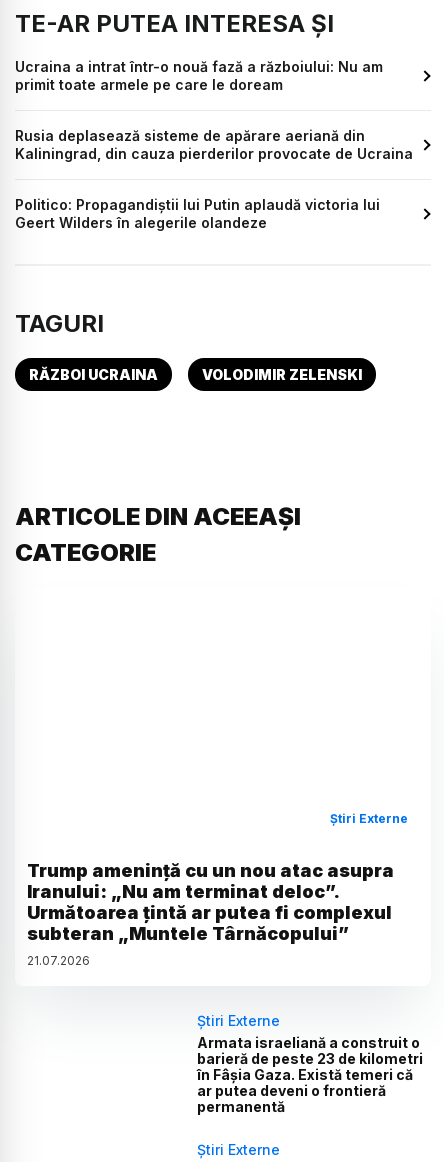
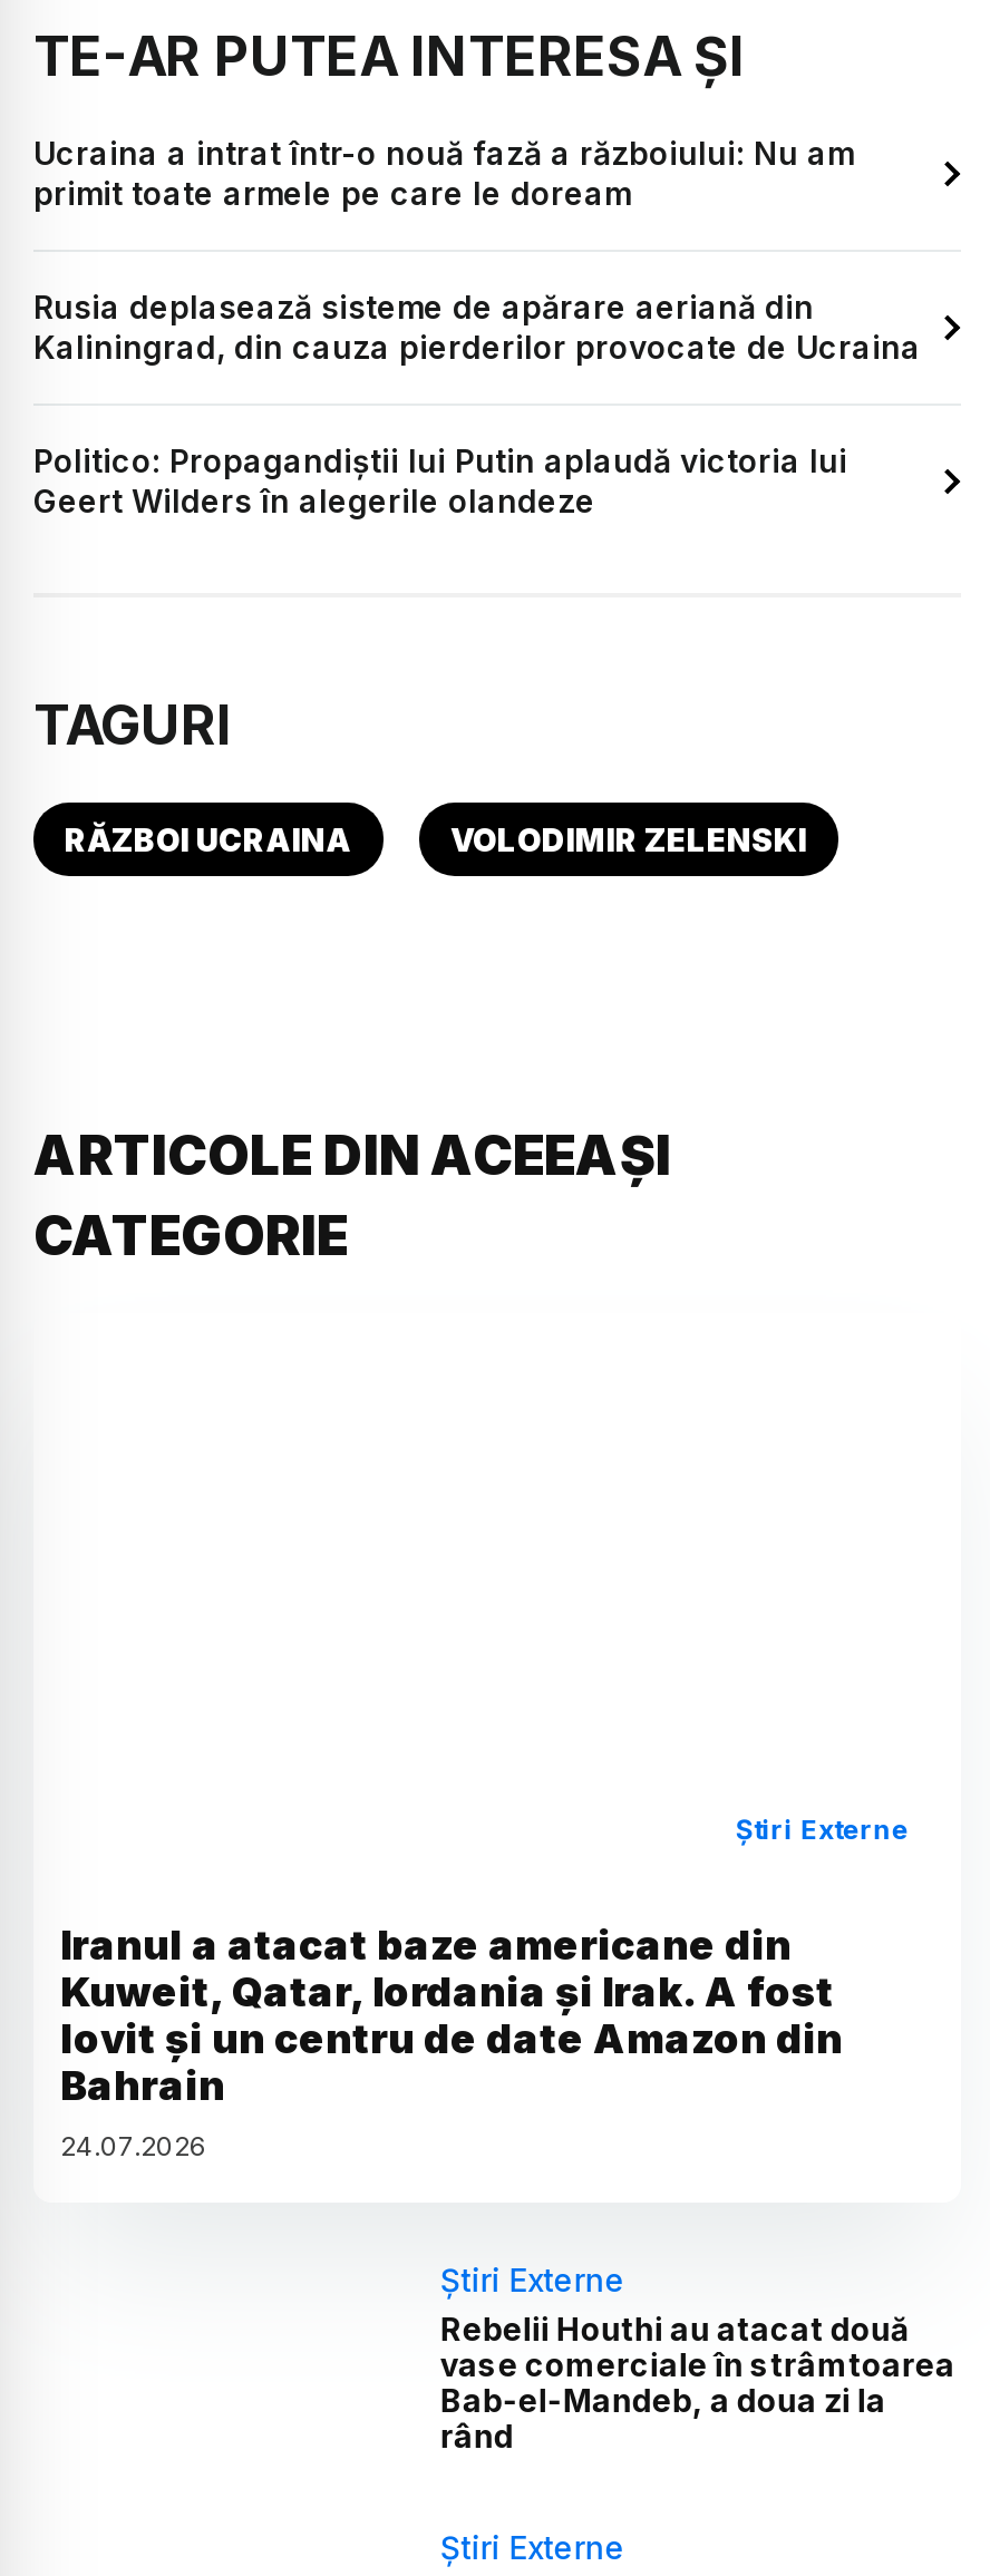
[27,860,394,968] Trump amenință cu un nou atac asupra | Iranului: „Nu am terminat deloc”. | Următoarea țintă ar putea fi complexul | subteran „Muntele Târnăcopului” | 21.07.2026 -> [60,1922,843,2163] Iranul a atacat baze americane din | Kuweit, Qatar, Iordania și Irak. A fost | lovit și un centru de date Amazon din | Bahrain | 24.07.2026
[197,1034,423,1115] Armata israeliană a construit o | barieră de peste 23 de kilometri | în Fâșia Gaza. Există temeri că | ar putea deveni o frontieră | permanentă -> [440,2310,955,2455] Rebelii Houthi au atacat două | vase comerciale în strâmtoarea | Bab-el-Mandeb, a doua zi la | rând

